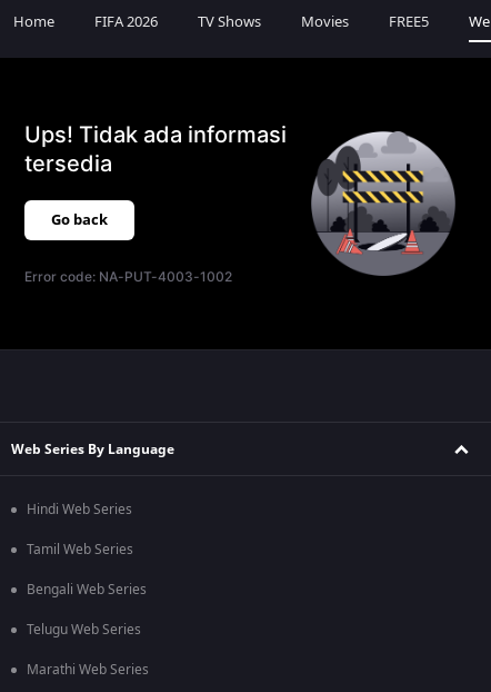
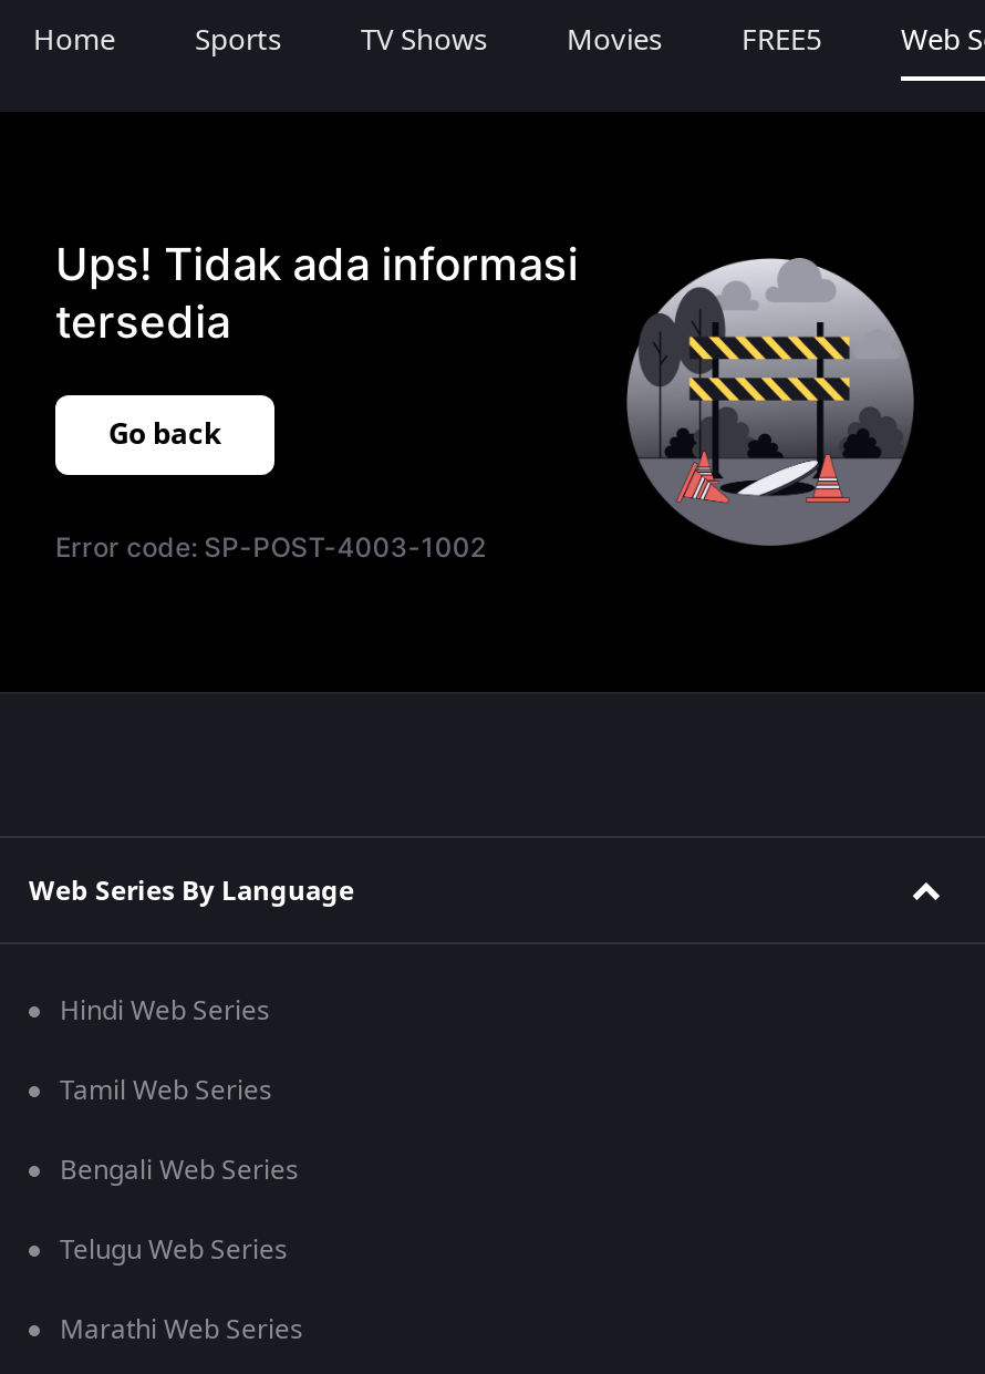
[94,11,158,32] FIFA 2026 -> [195,19,281,61] Sports
[24,268,233,285] Error code: NA-PUT-4003-1002 -> [55,530,486,564] Error code: SP-POST-4003-1002

